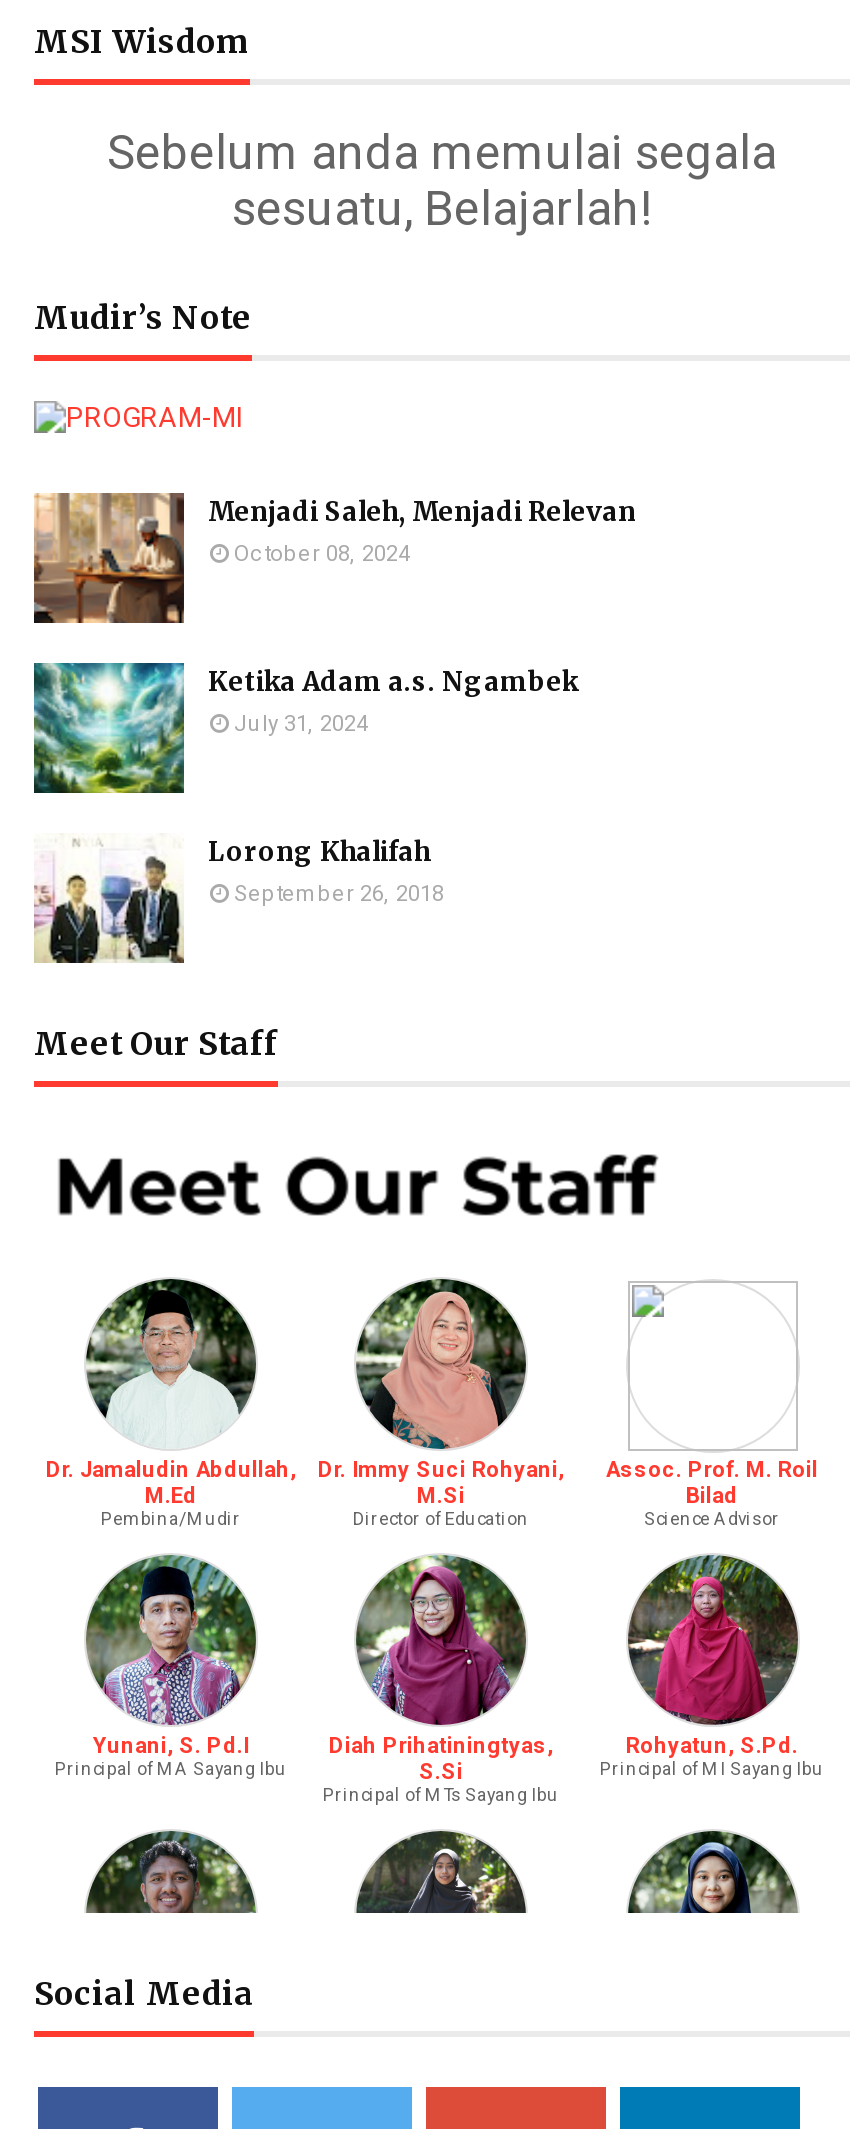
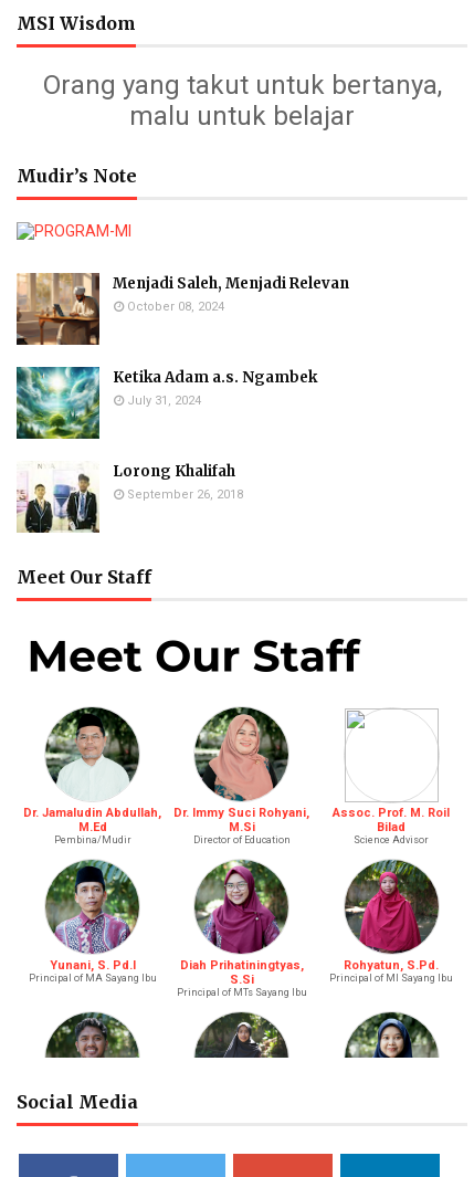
[107,125,777,237] Sebelum anda memulai segala | sesuatu, Belajarlah! -> [43,70,441,132] Orang yang takut untuk bertanya, | malu untuk belajar

